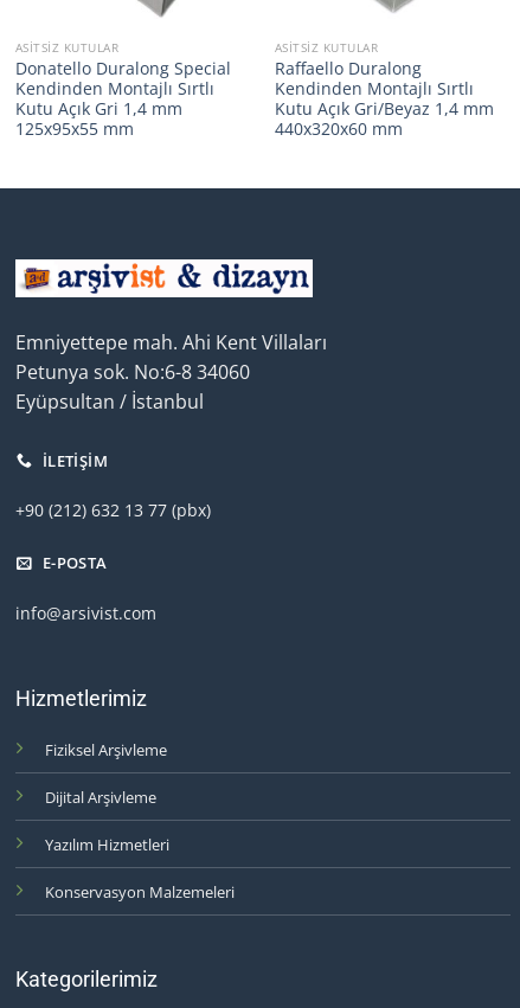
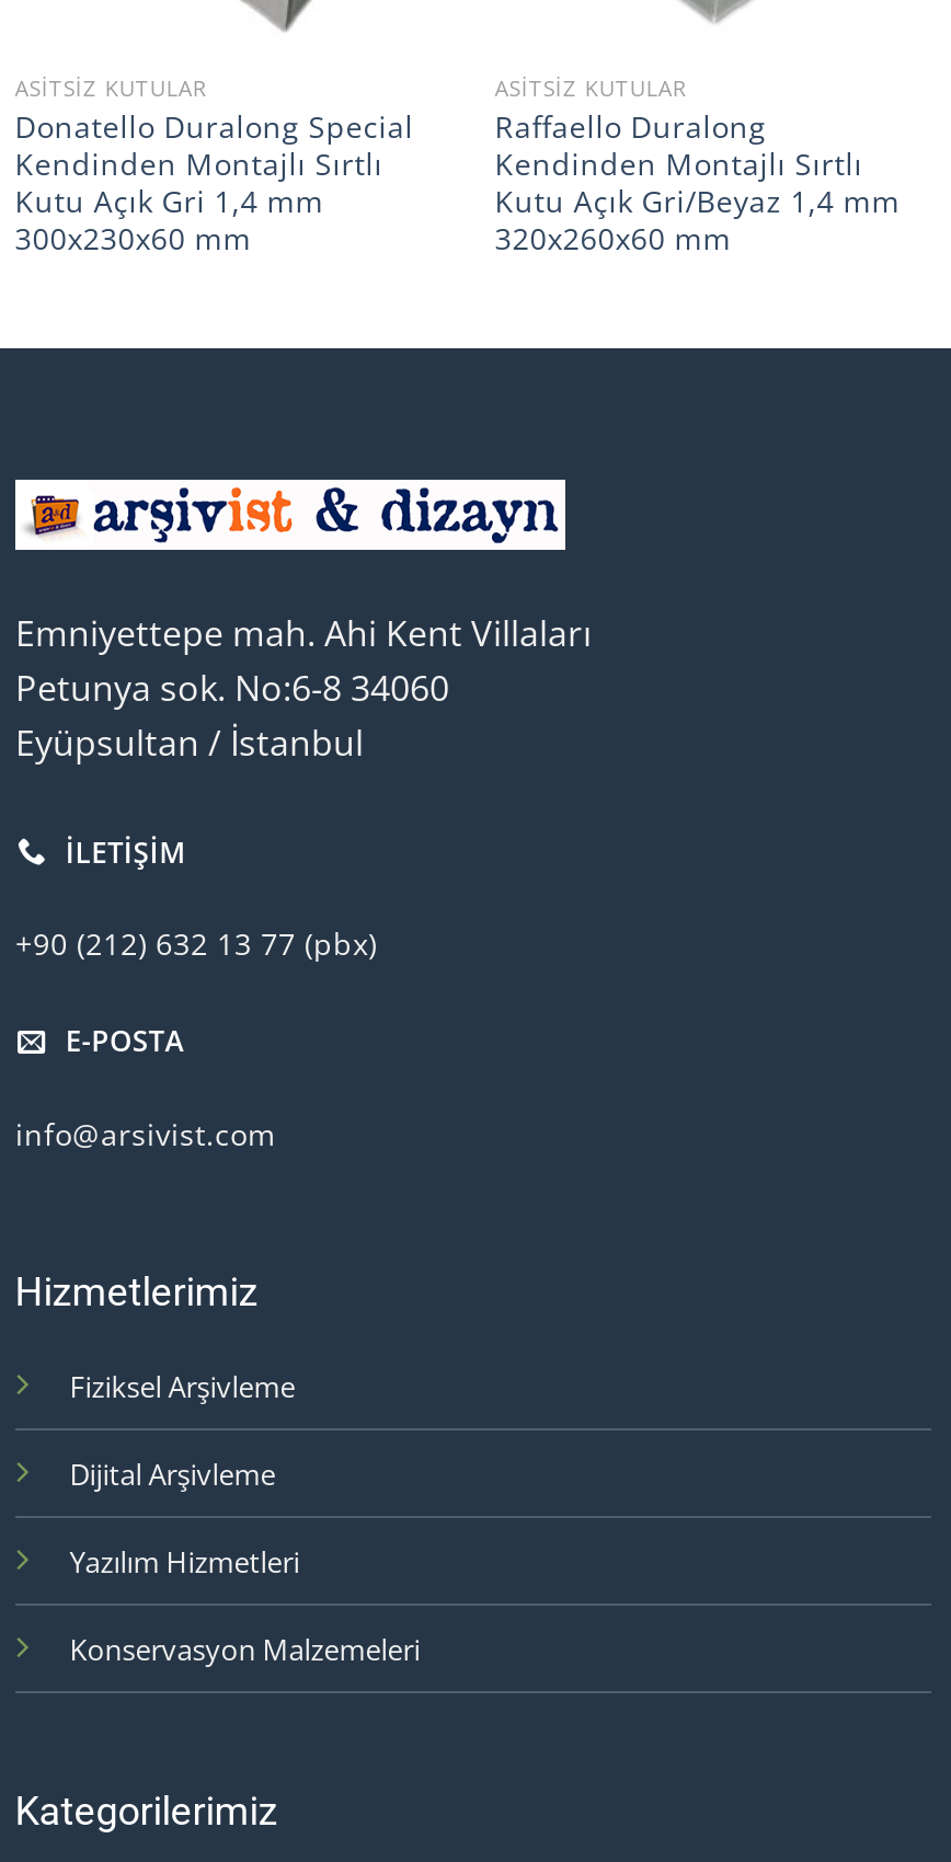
[15,117,134,140] 125x95x55 mm -> [15,217,252,259] 300x230x60 mm
[275,117,402,140] 440x320x60 mm -> [495,217,731,259] 320x260x60 mm

